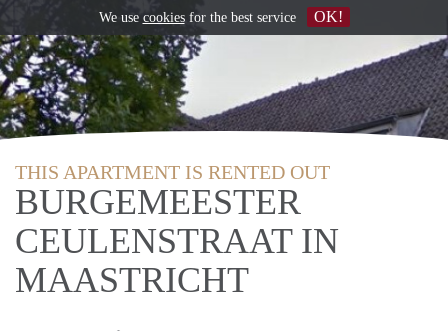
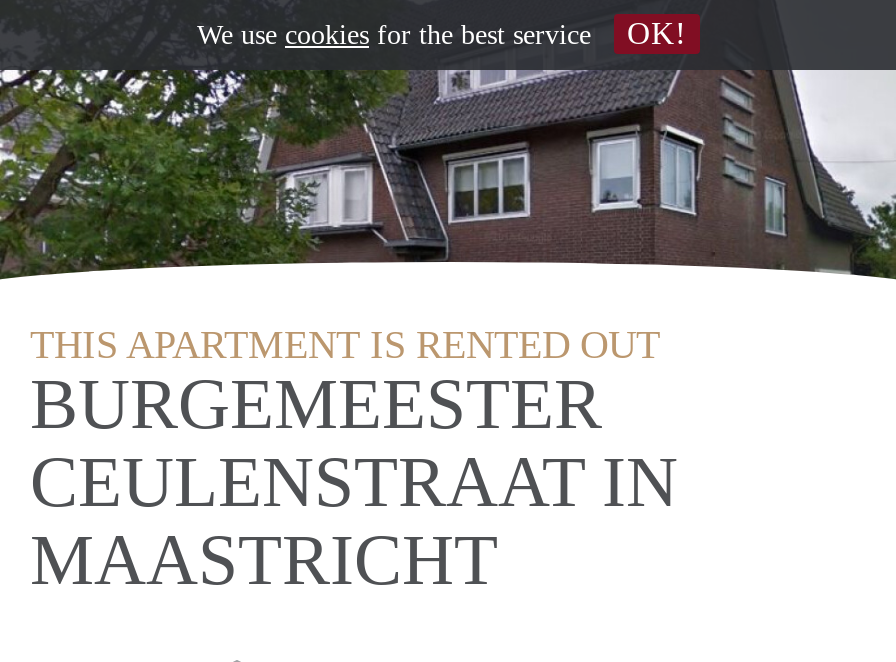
[3,34,445,140] [image] -> [6,68,890,280] [image]

